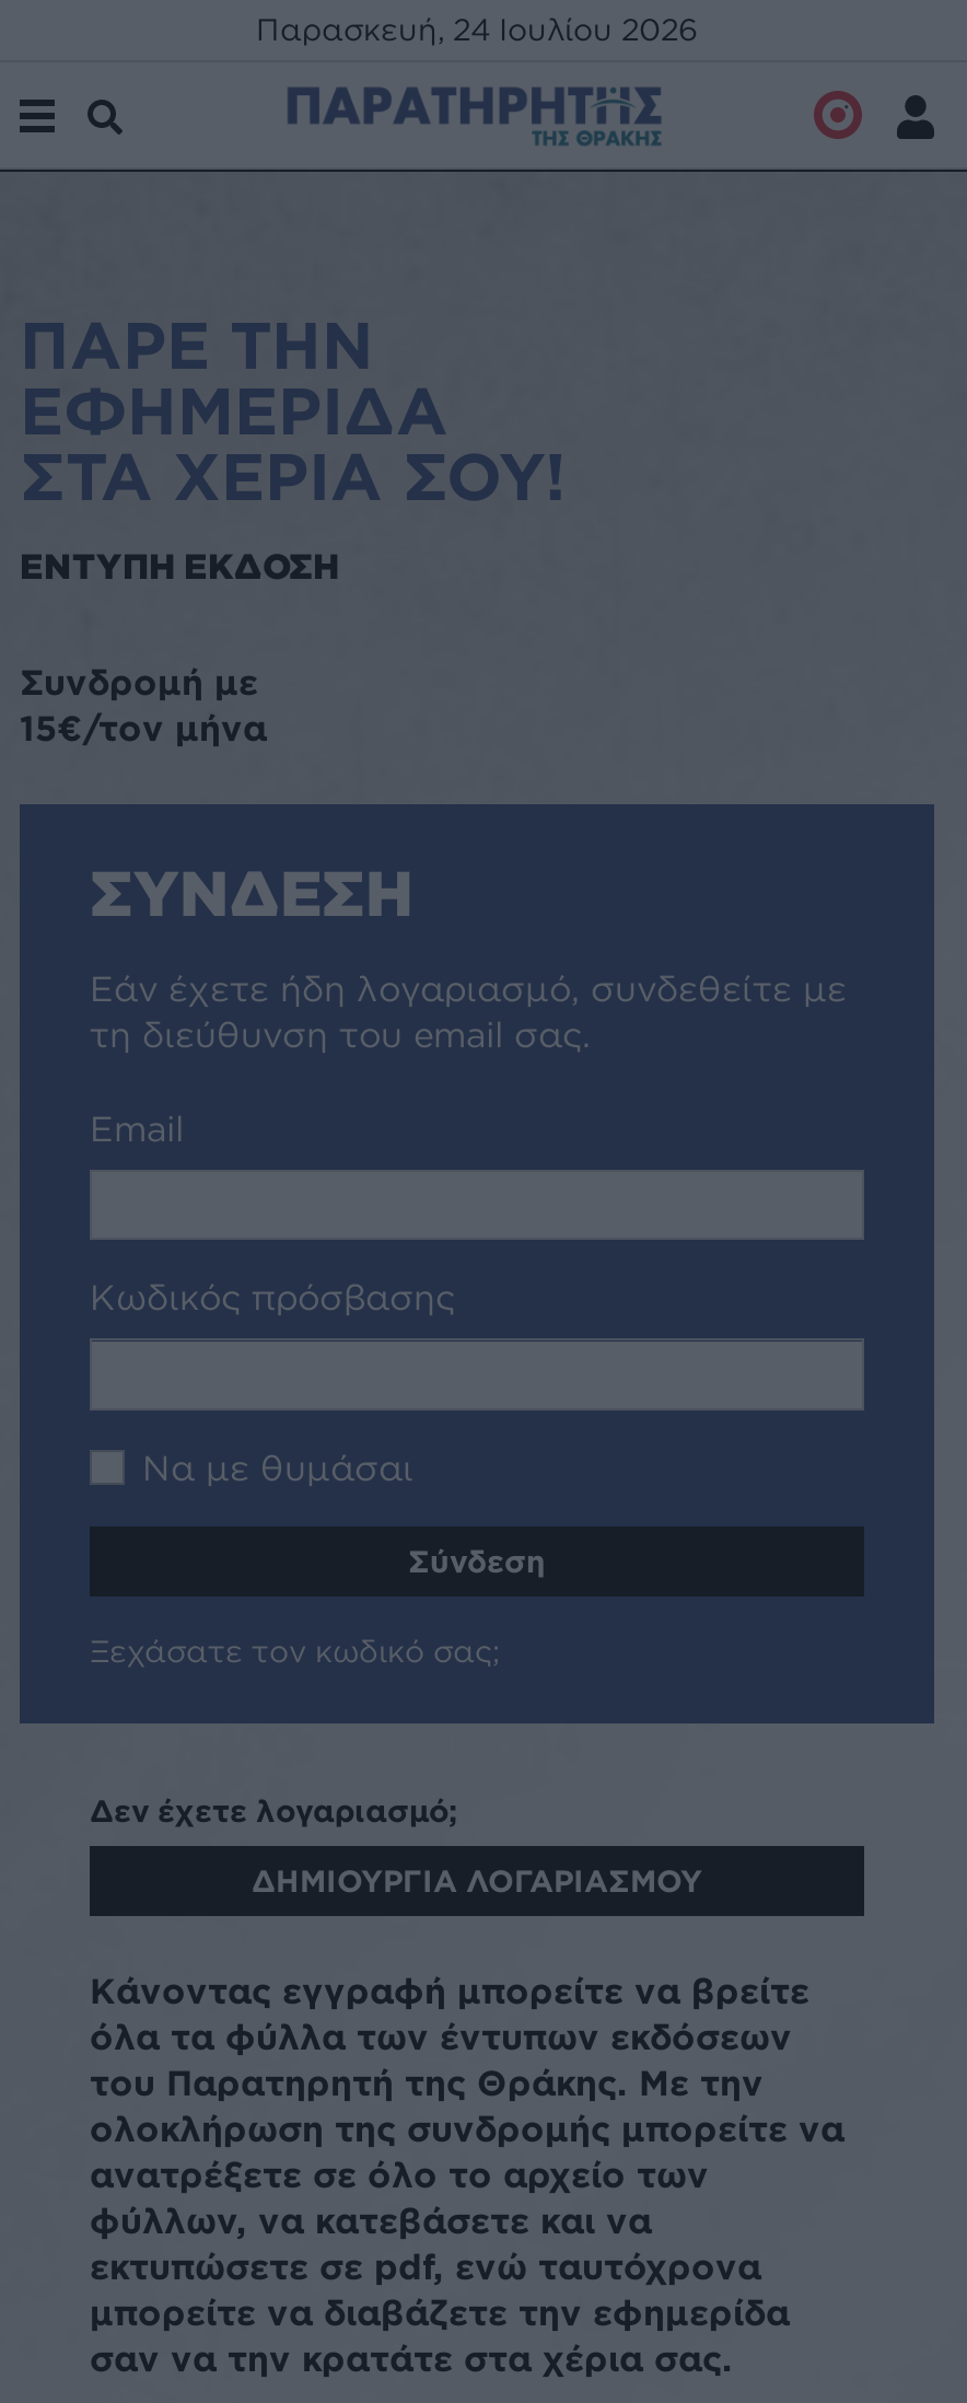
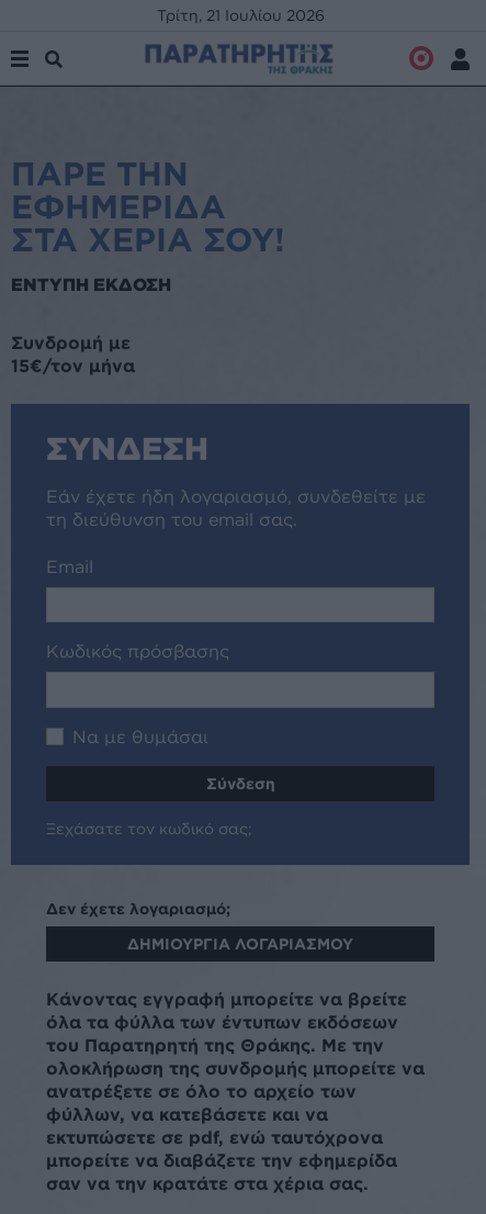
[256,12,698,47] Παρασκευή, 24 Ιουλίου 2026 -> [156,7,324,24] Τρίτη, 21 Ιουλίου 2026

